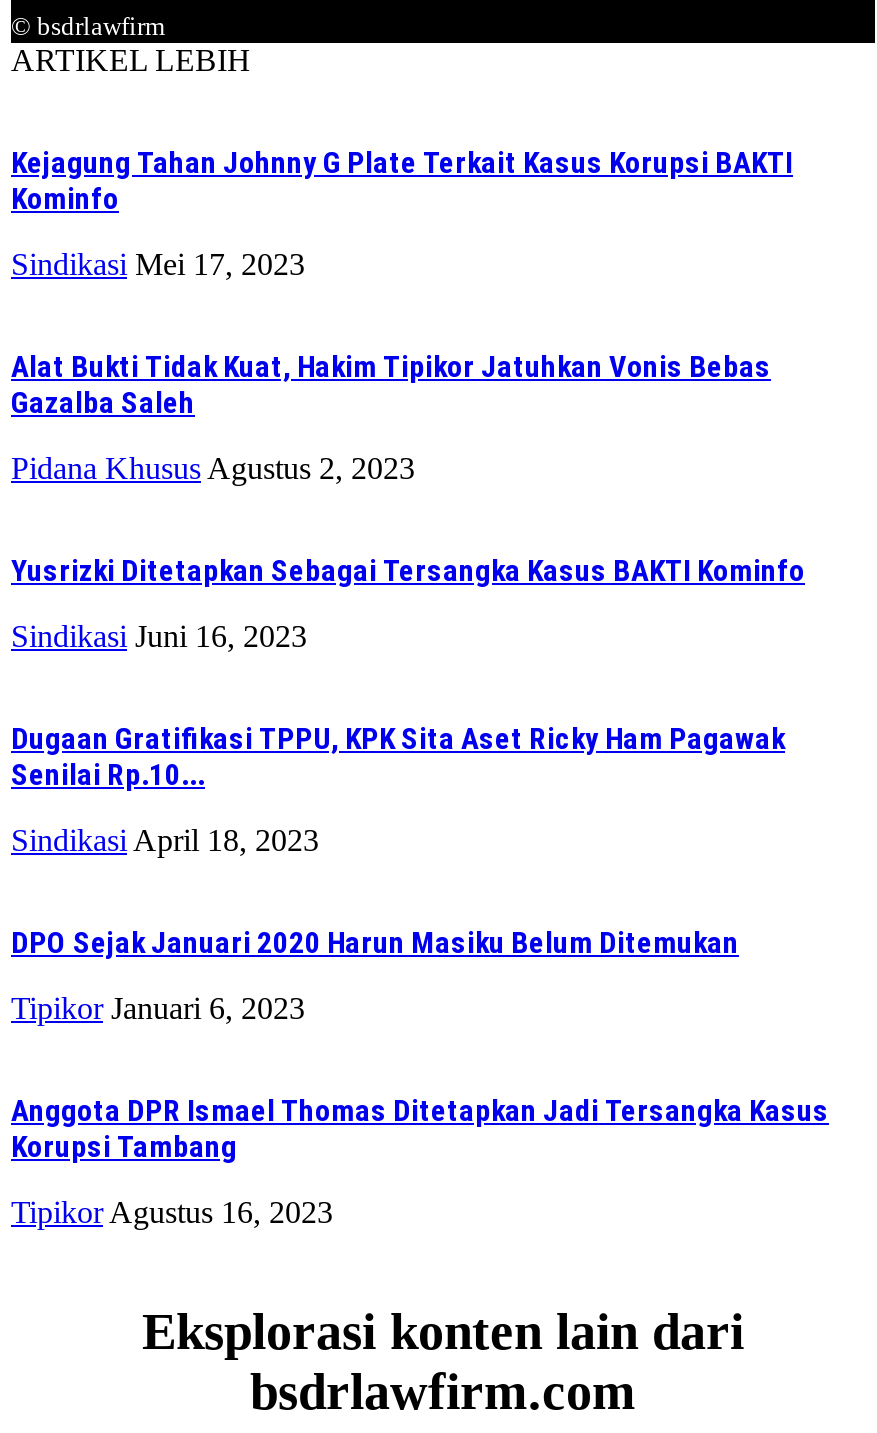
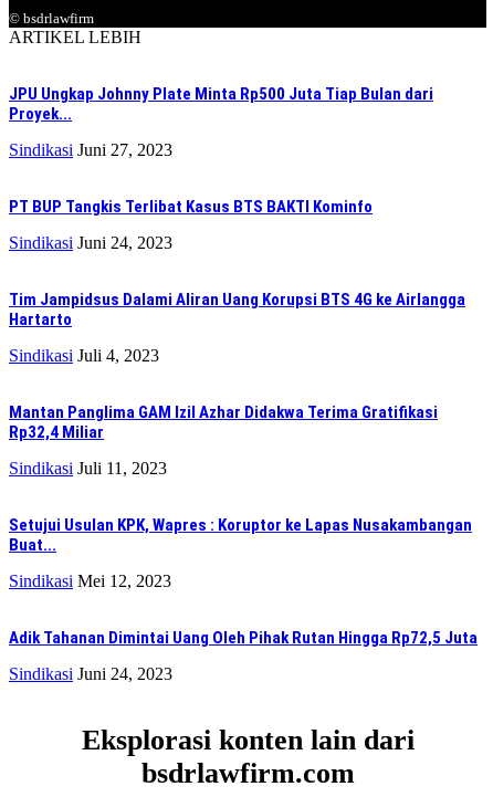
[11,145,793,217] Kejagung Tahan Johnny G Plate Terkait Kasus Korupsi BAKTI | Kominfo -> [9,84,433,124] JPU Ungkap Johnny Plate Minta Rp500 Juta Tiap Bulan dari | Proyek...
[11,247,305,281] Sindikasi Mei 17, 2023 -> [9,141,172,159] Sindikasi Juni 27, 2023
[11,349,771,421] Alat Bukti Tidak Kuat, Hakim Tipikor Jatuhkan Vonis Bebas | Gazalba Saleh -> [9,197,373,217] PT BUP Tangkis Terlibat Kasus BTS BAKTI Kominfo
[11,451,415,485] Pidana Khusus Agustus 2, 2023 -> [9,233,172,252] Sindikasi Juni 24, 2023
[11,553,805,589] Yusrizki Ditetapkan Sebagai Tersangka Kasus BAKTI Kominfo -> [9,290,465,330] Tim Jampidsus Dalami Aliran Uang Korupsi BTS 4G ke Airlangga | Hartarto
[11,619,307,653] Sindikasi Juni 16, 2023 -> [9,346,159,365] Sindikasi Juli 4, 2023
[11,721,785,793] Dugaan Gratifikasi TPPU, KPK Sita Aset Ricky Ham Pagawak | Senilai Rp.10... -> [9,403,438,442] Mantan Panglima GAM Izil Azhar Didakwa Terima Gratifikasi | Rp32,4 Miliar
[11,823,319,857] Sindikasi April 18, 2023 -> [9,459,167,478] Sindikasi Juli 11, 2023
[11,925,739,961] DPO Sejak Januari 2020 Harun Masiku Belum Ditemukan -> [9,515,472,555] Setujui Usulan KPK, Wapres : Koruptor ke Lapas Nusakambangan | Buat...
[11,991,305,1025] Tipikor Januari 6, 2023 -> [9,572,171,591] Sindikasi Mei 12, 2023
[11,1093,829,1165] Anggota DPR Ismael Thomas Ditetapkan Jadi Tersangka Kasus | Korupsi Tambang -> [9,628,478,648] Adik Tahanan Dimintai Uang Oleh Pihak Rutan Hingga Rp72,5 Juta
[11,1195,333,1229] Tipikor Agustus 16, 2023 -> [9,665,172,683] Sindikasi Juni 24, 2023

